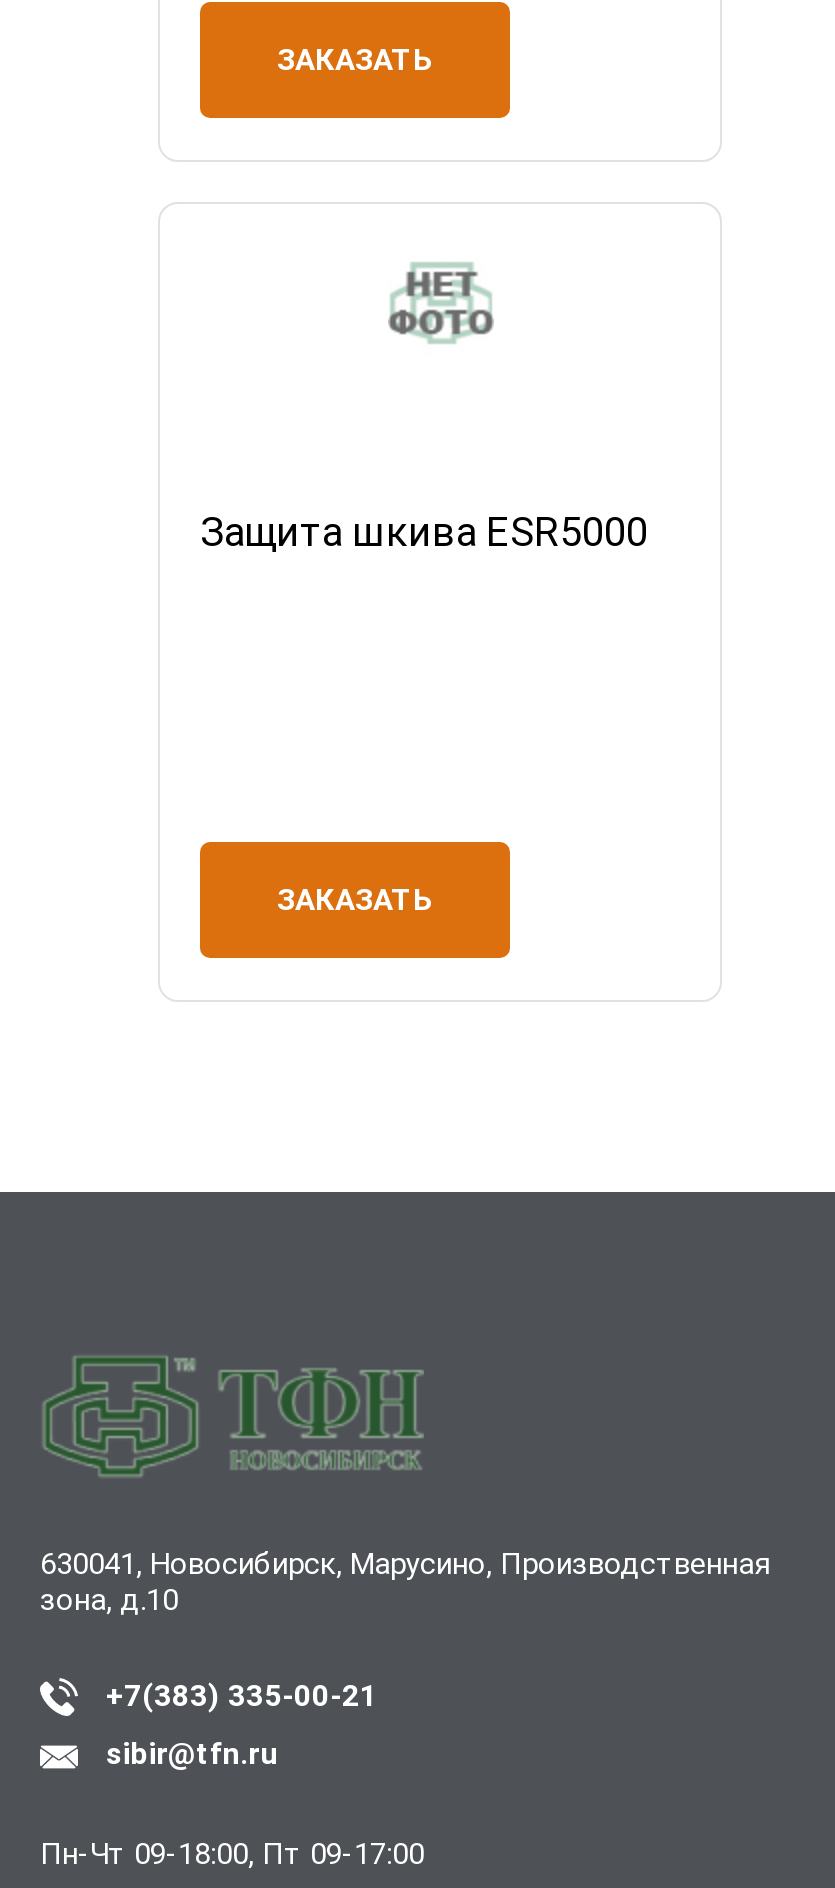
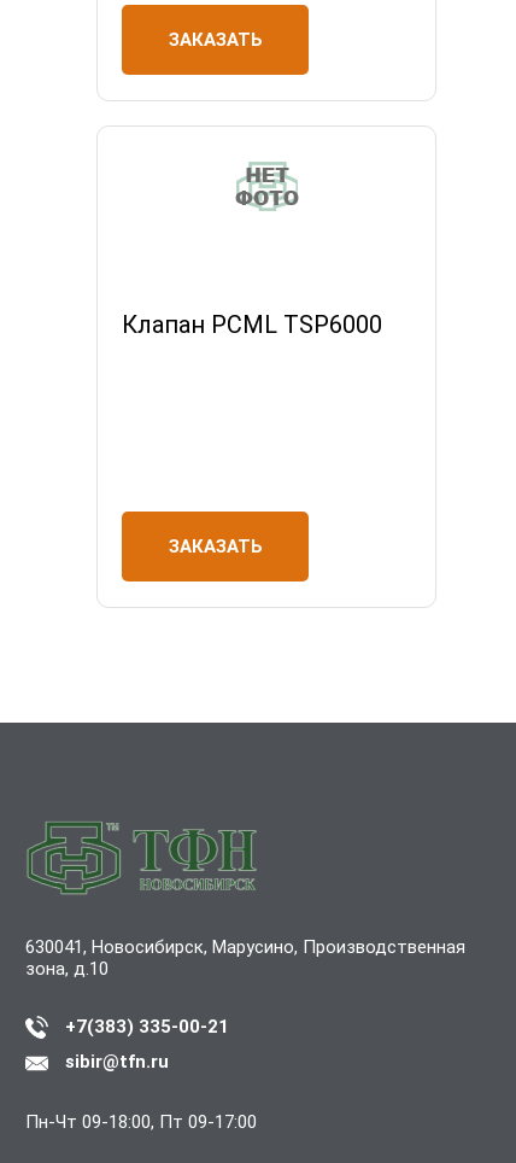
[200,508,648,556] Защита шкива ESR5000 -> [122,310,382,339] Клапан PCML TSP6000

